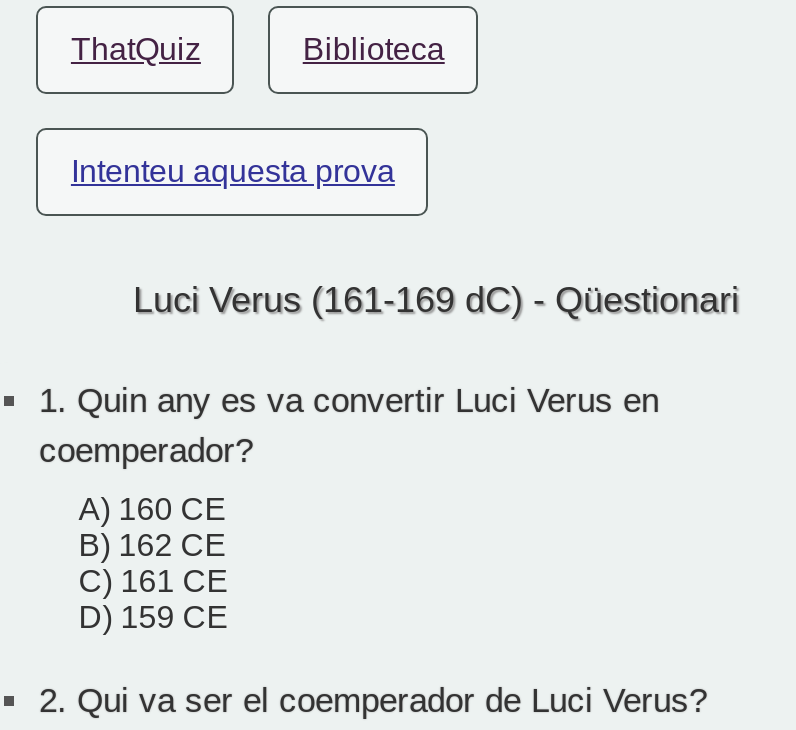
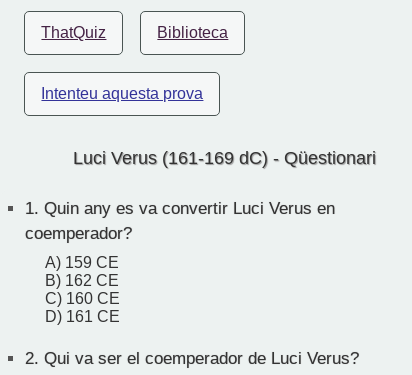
[79,492,227,526] A) 160 CE -> [45,254,119,271] A) 159 CE
[79,564,229,598] C) 161 CE -> [45,290,120,307] C) 160 CE
[79,600,229,634] D) 159 CE -> [45,308,120,325] D) 161 CE

